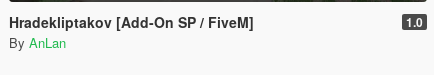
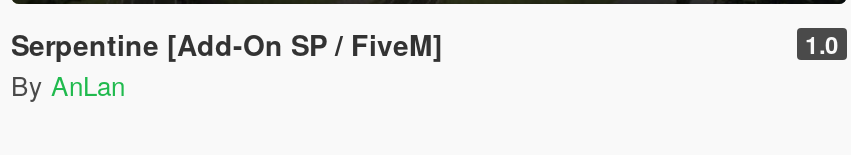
[9,11,254,31] Hradekliptakov [Add-On SP / FiveM] -> [11,23,443,63] Serpentine [Add-On SP / FiveM]

